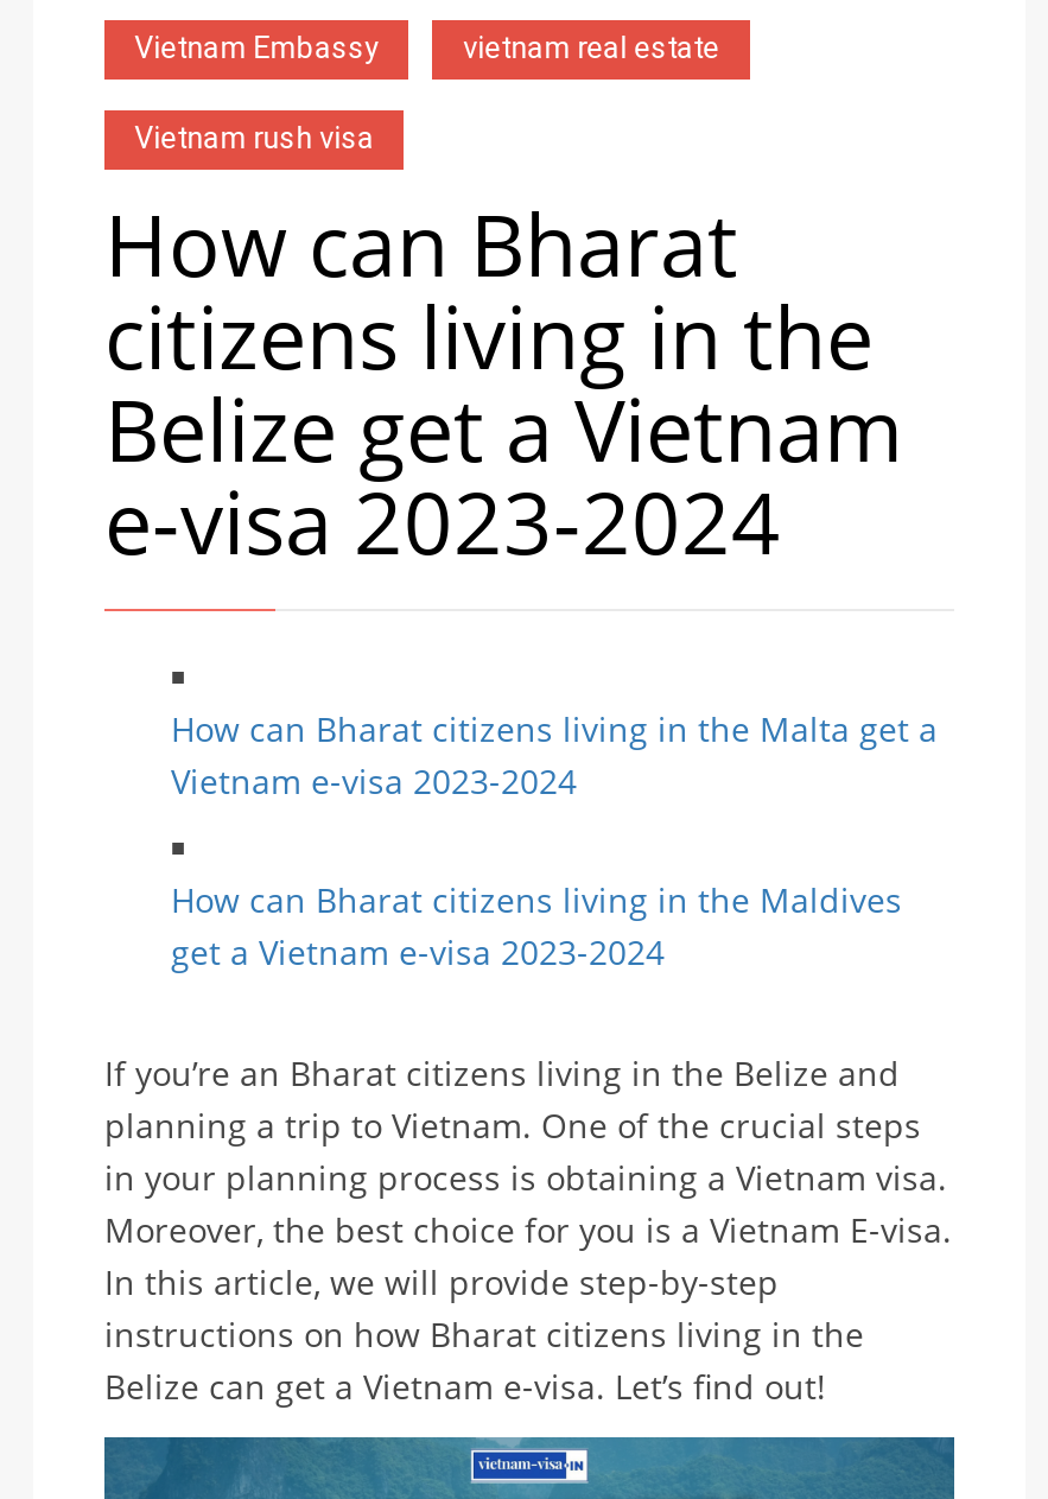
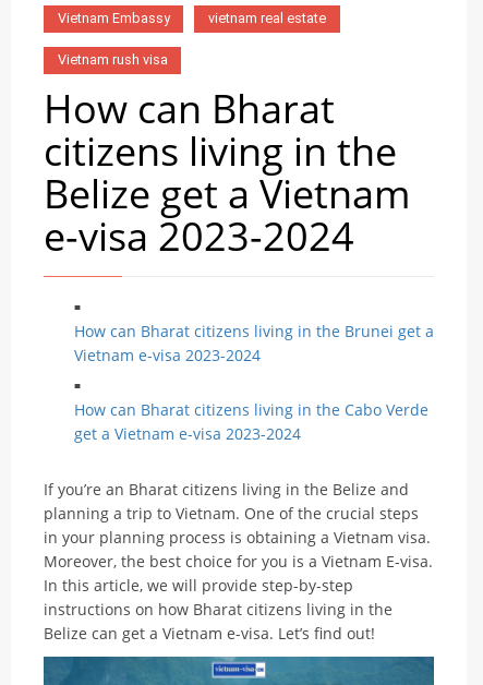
[171,706,938,751] How can Bharat citizens living in the Malta get a -> [74,321,434,341] How can Bharat citizens living in the Brunei get a
[171,877,902,922] How can Bharat citizens living in the Maldives -> [74,399,428,420] How can Bharat citizens living in the Cabo Verde

